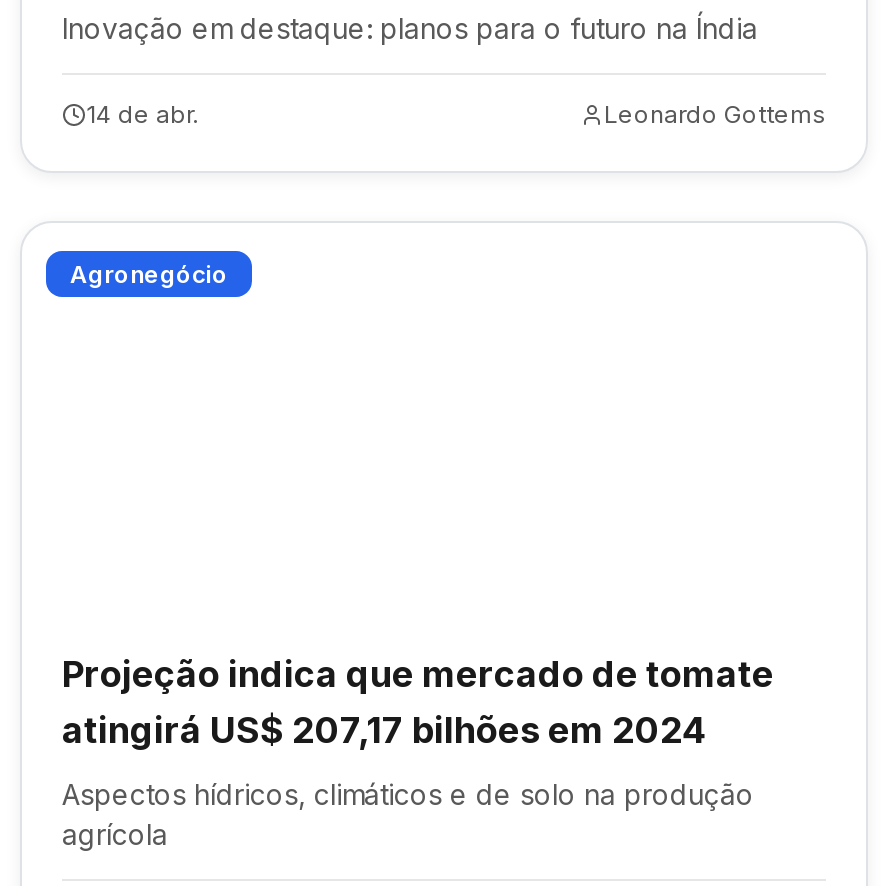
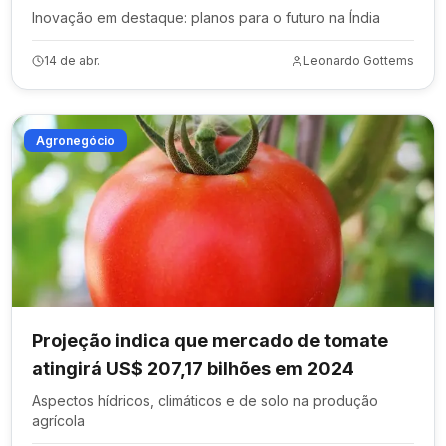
none -> [11,114,435,308] [image]

